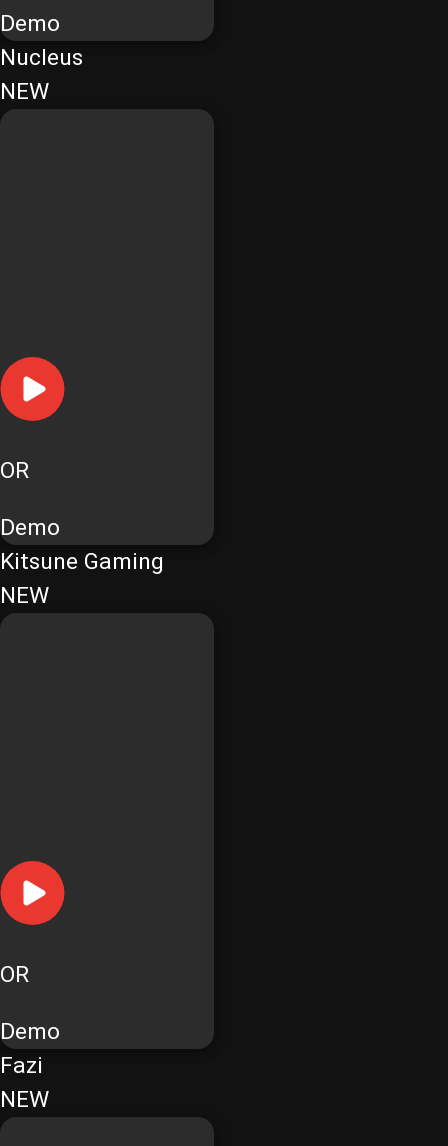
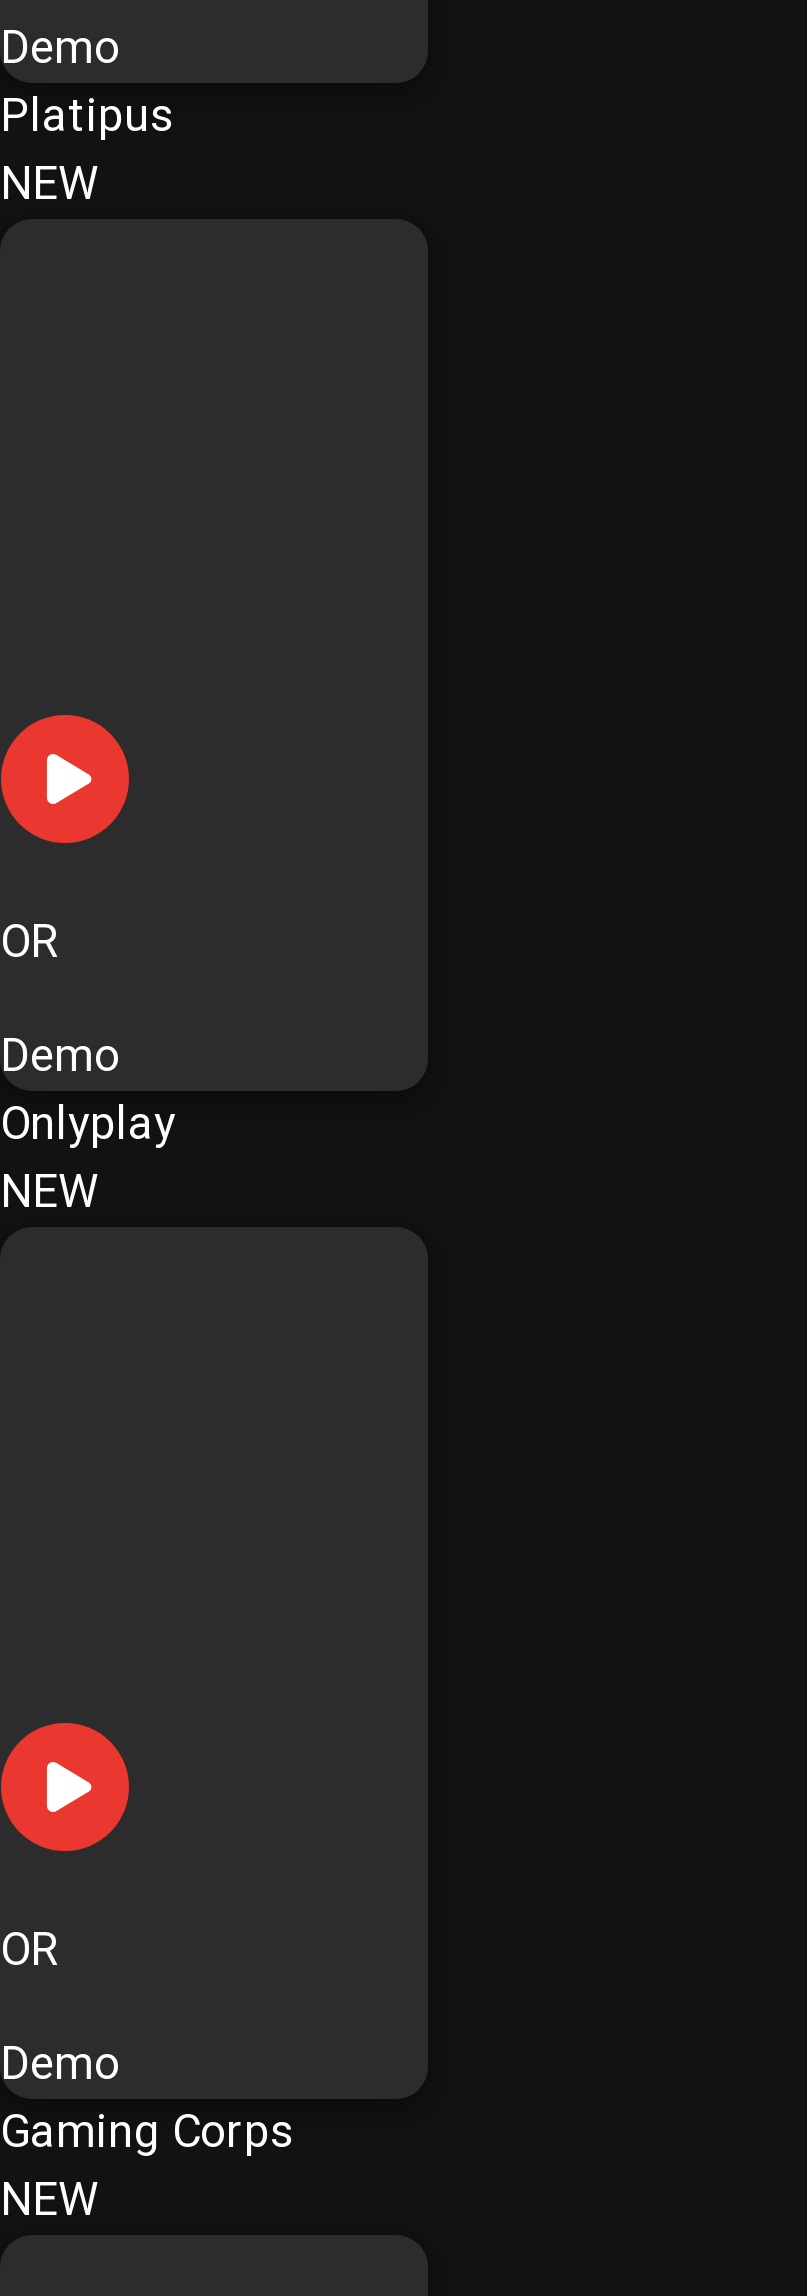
[0,44,83,71] Nucleus -> [0,90,172,144] Platipus
[0,548,164,575] Kitsune Gaming -> [0,1097,176,1151] Onlyplay
[0,1052,43,1079] Fazi -> [0,2105,292,2159] Gaming Corps

